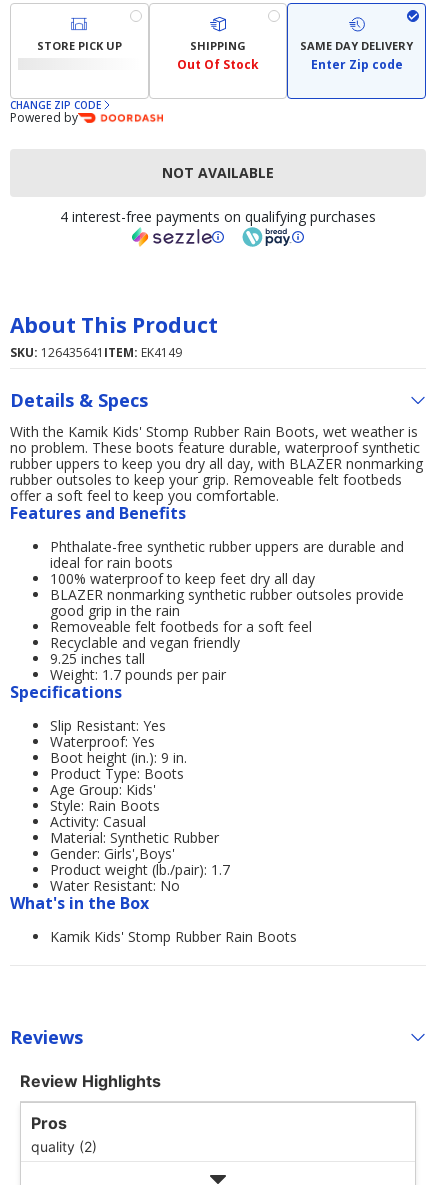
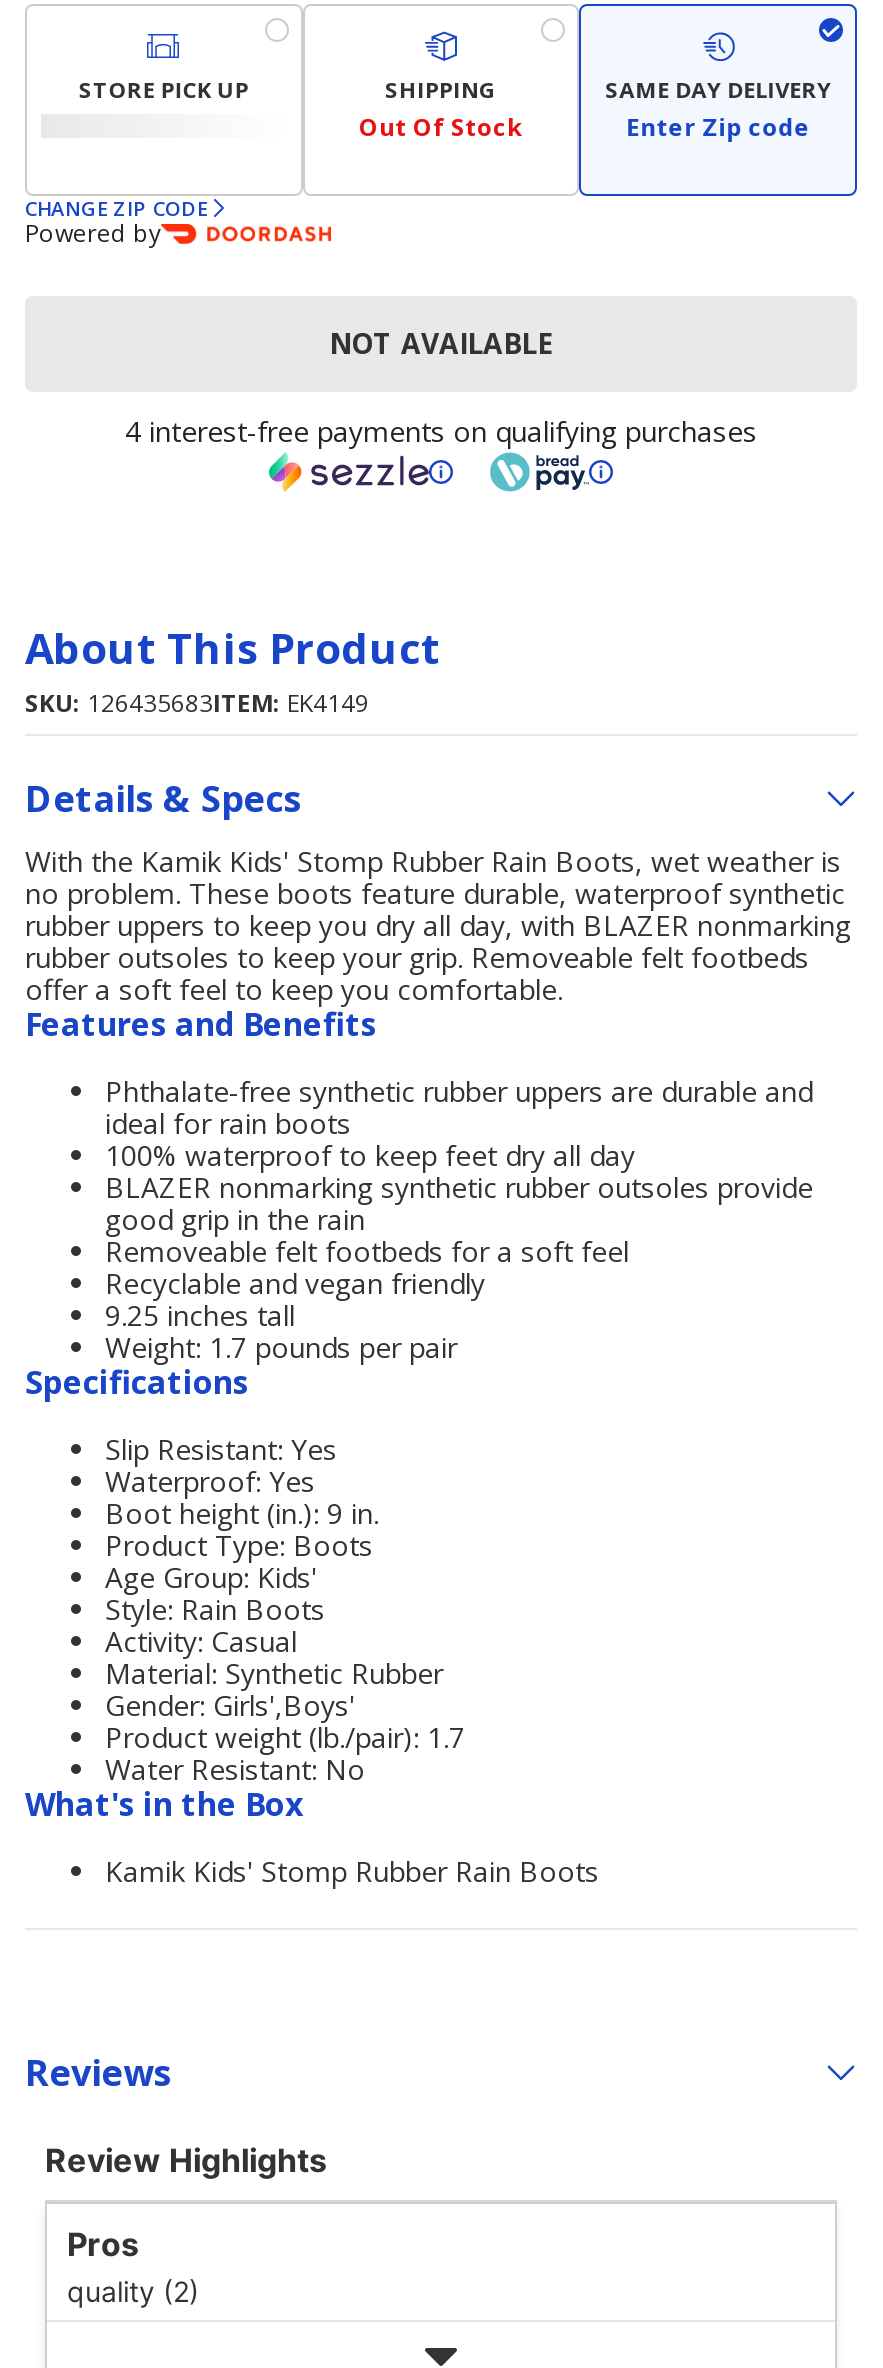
[10,344,182,361] SKU: 126435641ITEM: EK4149 -> [25,686,369,720] SKU: 126435683ITEM: EK4149

